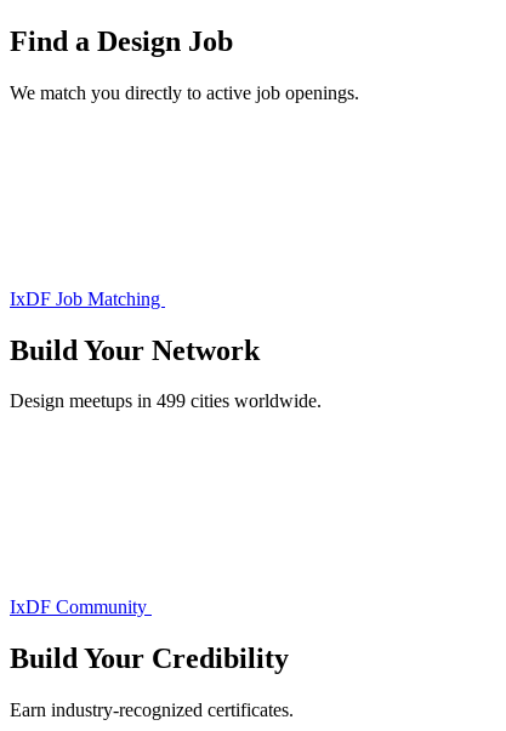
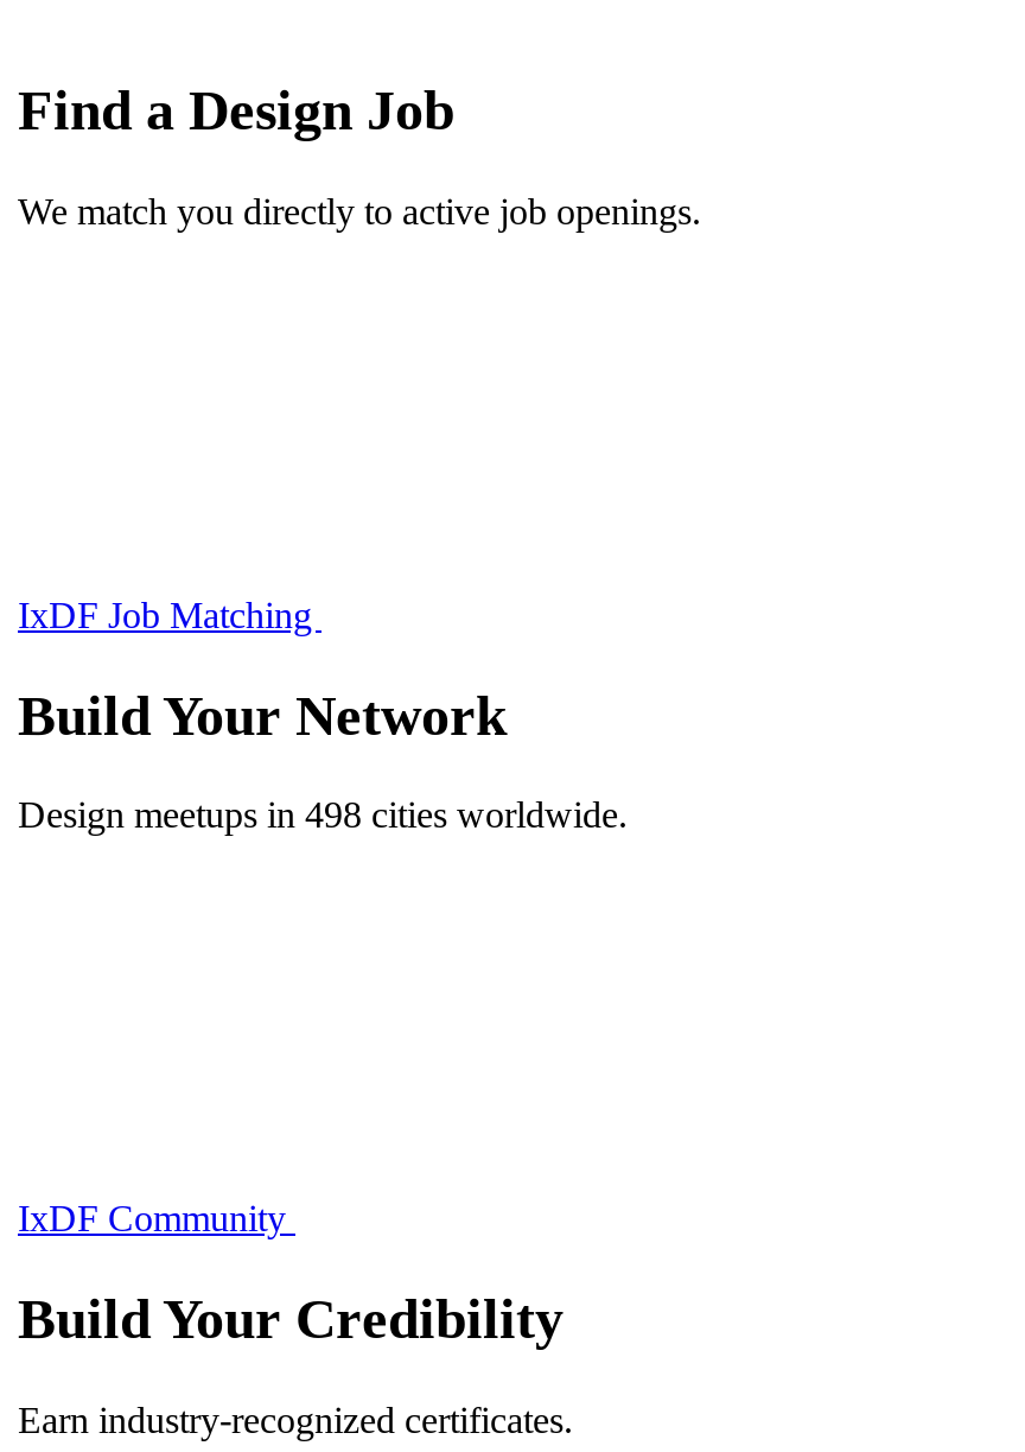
[10,391,322,411] Design meetups in 499 cities worldwide. -> [18,795,628,836] Design meetups in 498 cities worldwide.

